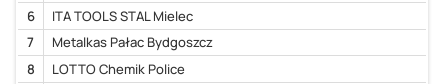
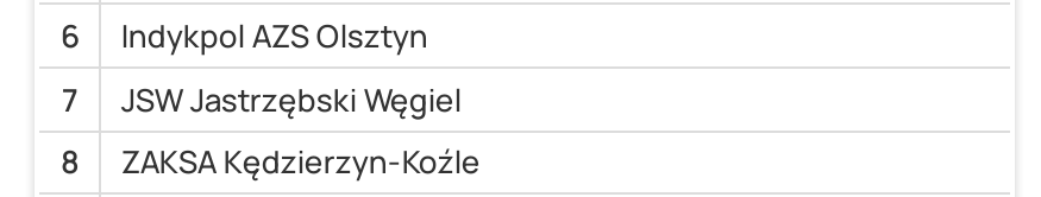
[52,7,193,25] ITA TOOLS STAL Mielec -> [121,15,428,58] Indykpol AZS Olsztyn
[52,33,213,51] Metalkas Pałac Bydgoszcz -> [121,78,461,121] JSW Jastrzębski Węgiel
[52,60,185,78] LOTTO Chemik Police -> [121,141,480,184] ZAKSA Kędzierzyn-Koźle

